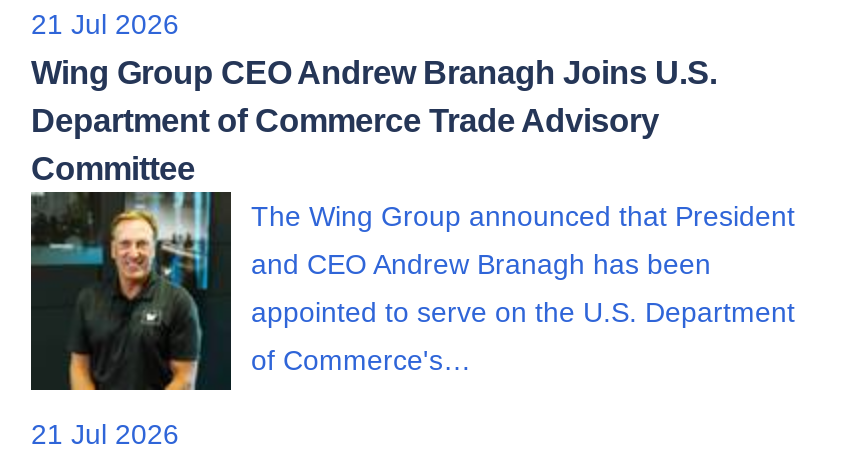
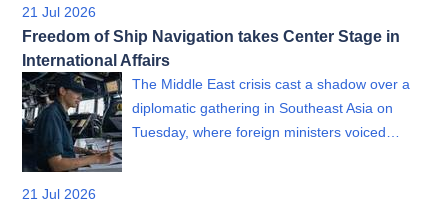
[31,53,795,392] [image] | Wing Group CEO Andrew Branagh Joins U.S. | Department of Commerce Trade Advisory | Committee | The Wing Group announced that President | and CEO Andrew Branagh has been | appointed to serve on the U.S. Department | of Commerce's… -> [22,26,410,173] [image] | Freedom of Ship Navigation takes Center Stage in | International Affairs | The Middle East crisis cast a shadow over a | diplomatic gathering in Southeast Asia on | Tuesday, where foreign ministers voiced…

